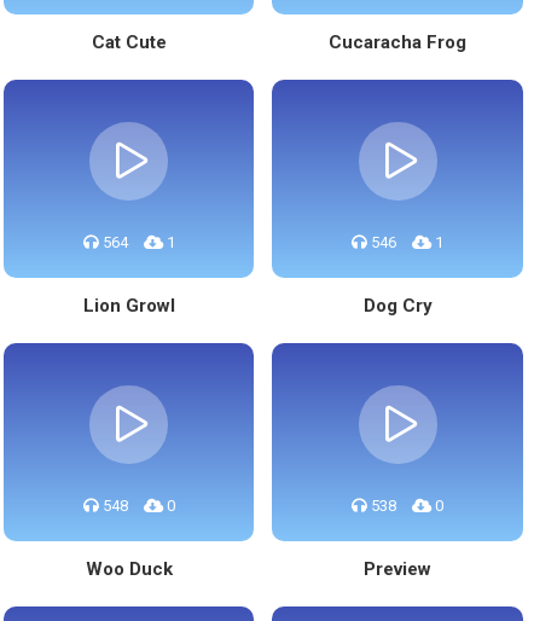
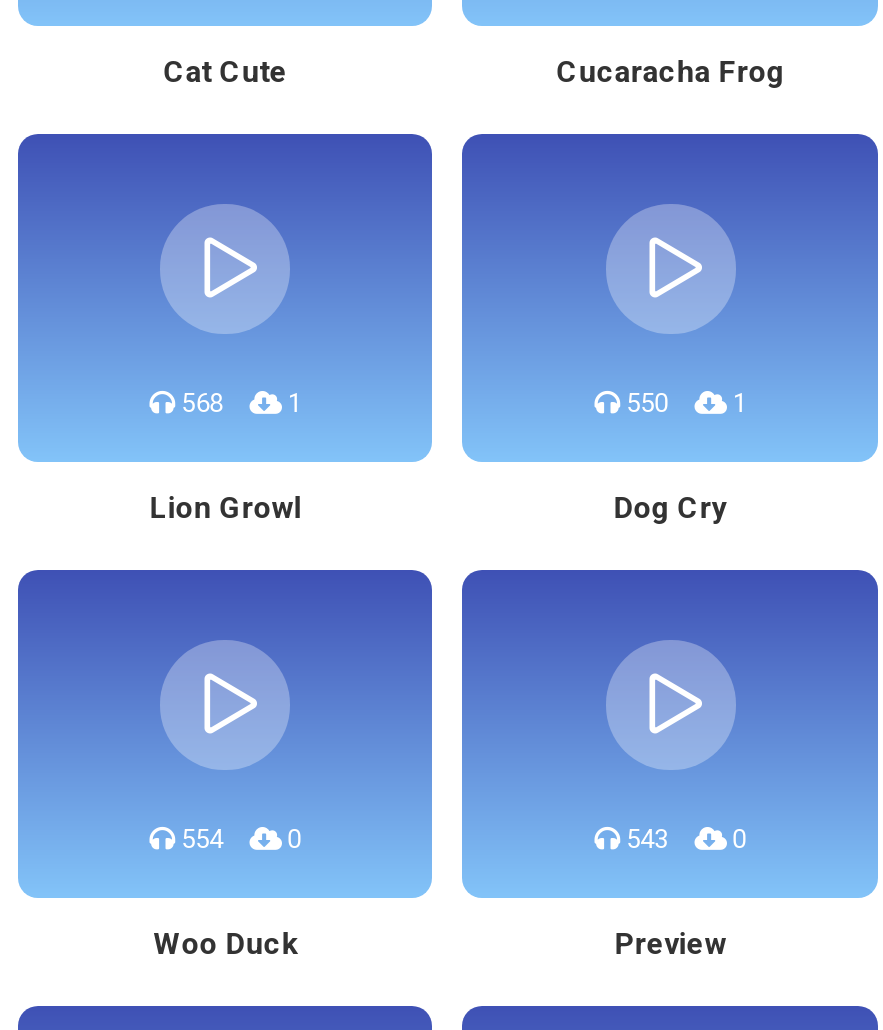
[99,233,175,251] 564 1 -> [175,388,301,418] 568 1
[368,233,444,251] 546 1 -> [620,388,746,418] 550 1
[99,497,175,515] 548 0 -> [175,824,301,854] 554 0
[368,497,444,515] 538 0 -> [620,824,746,854] 543 0

